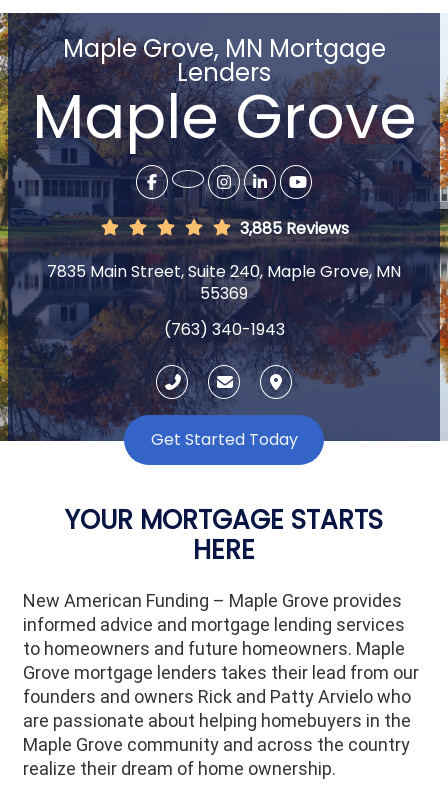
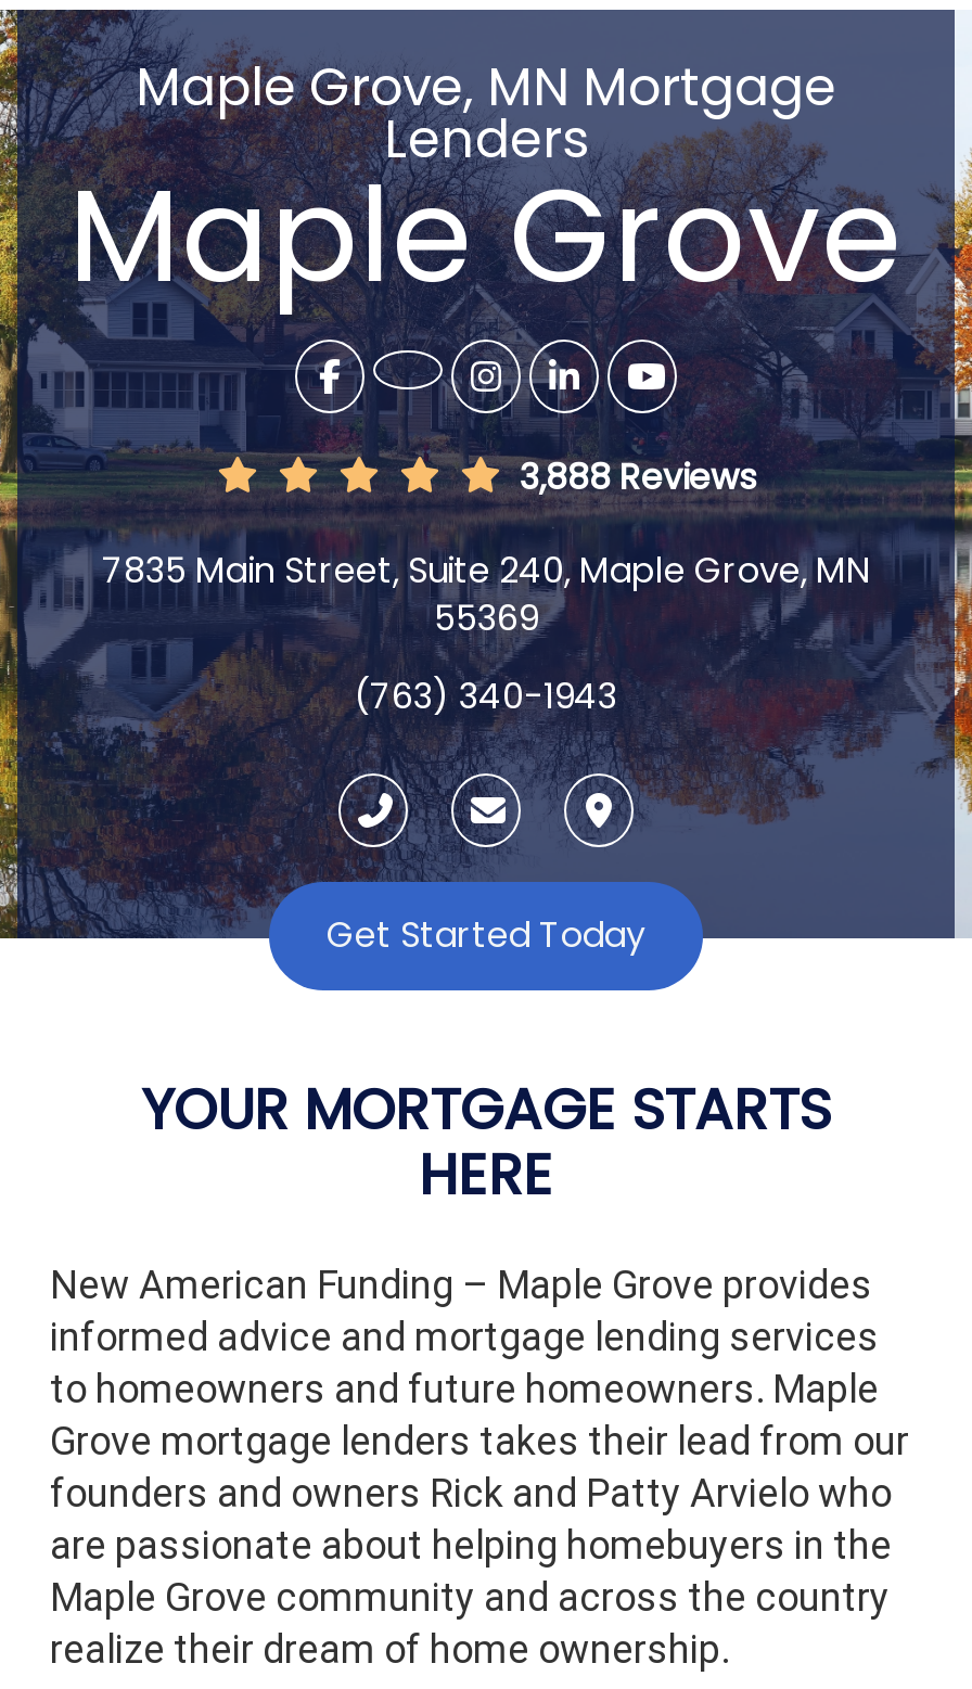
[239,217,348,240] 3,885 Reviews -> [520,452,756,502] 3,888 Reviews

